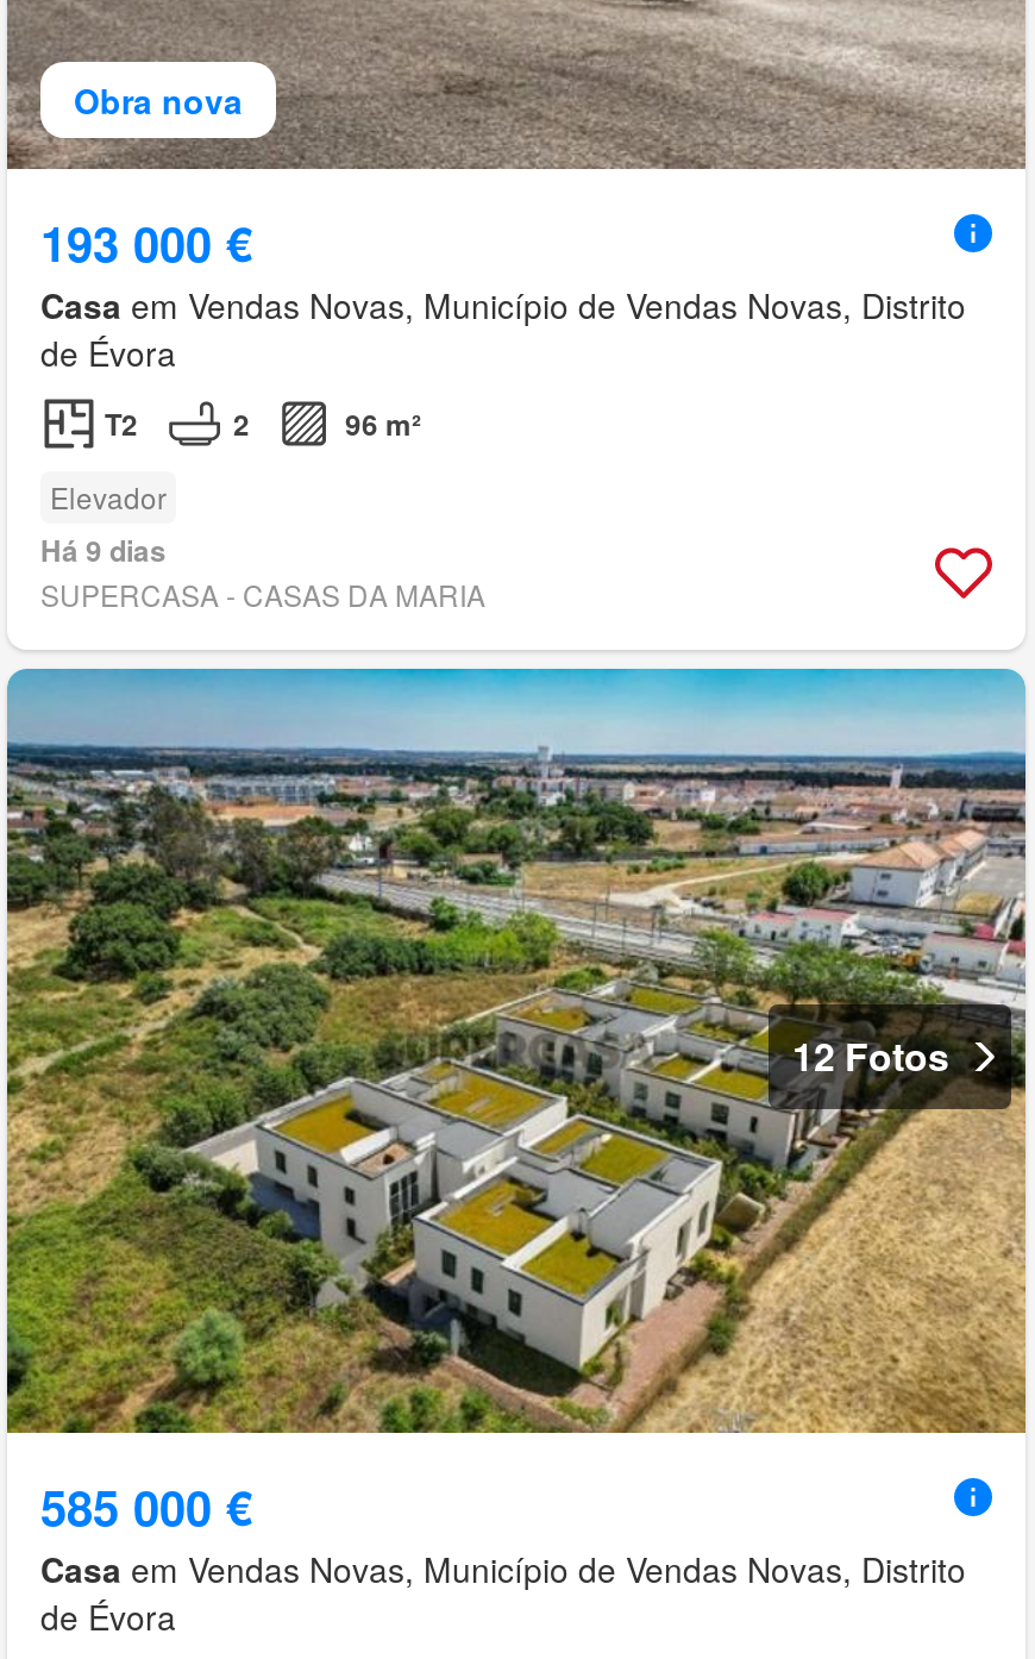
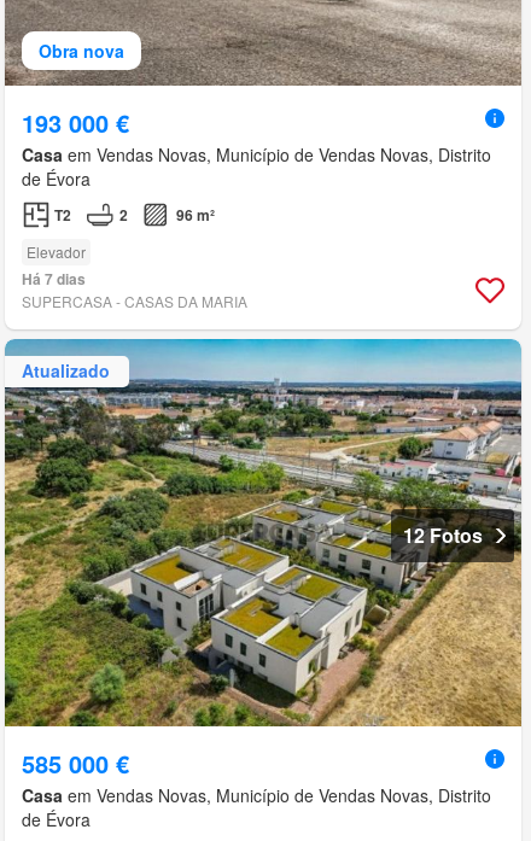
[40,528,167,571] Há 9 dias -> [22,268,86,289] Há 7 dias
none -> [22,359,110,383] Atualizado

